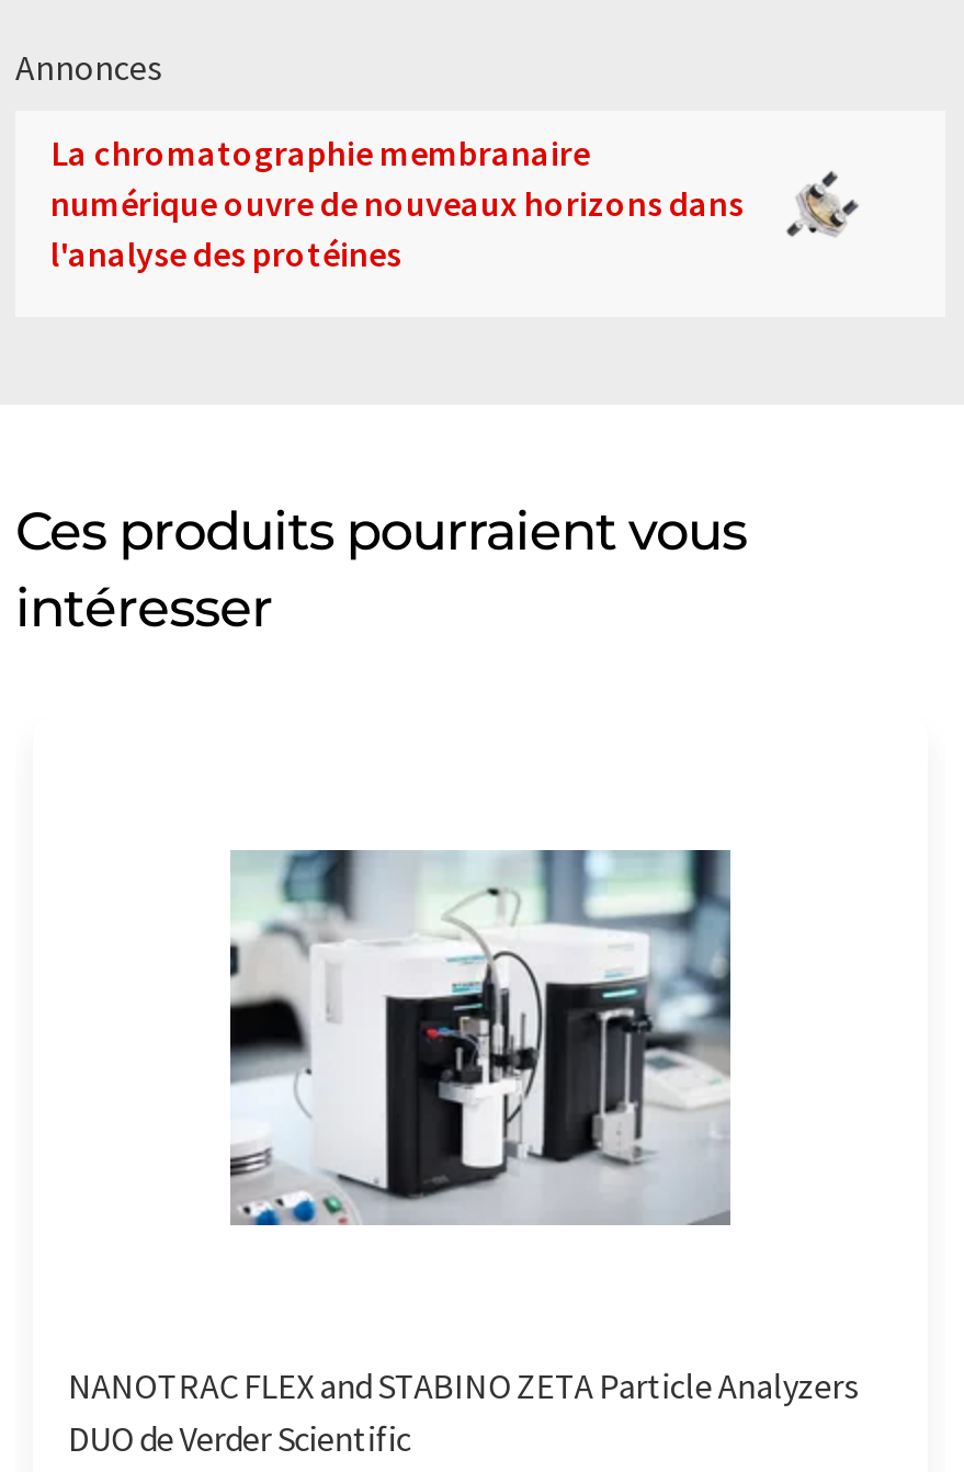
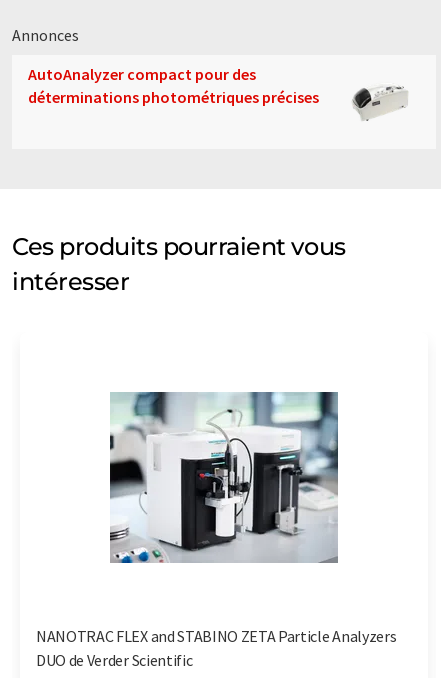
[50,130,882,274] [image] | La chromatographie membranaire | numérique ouvre de nouveaux horizons dans | l'analyse des protéines -> [28,64,408,121] [image] | AutoAnalyzer compact pour des | déterminations photométriques précises

